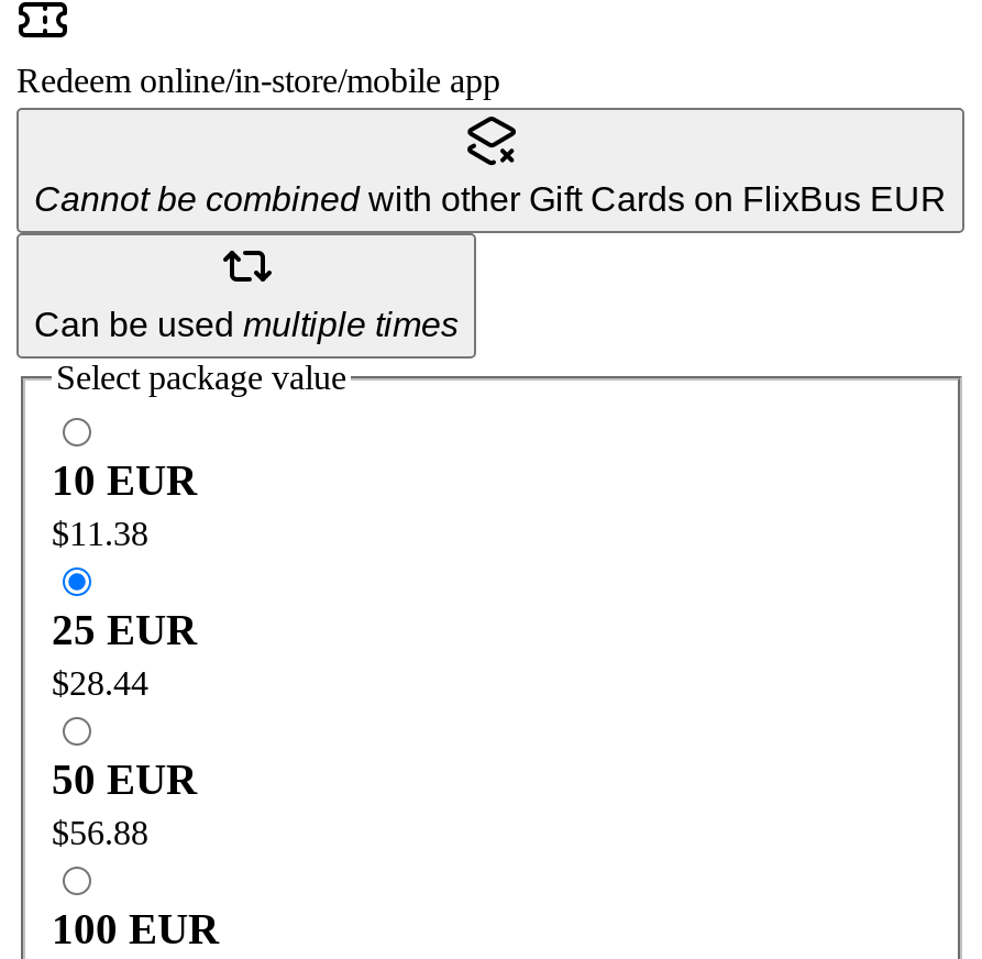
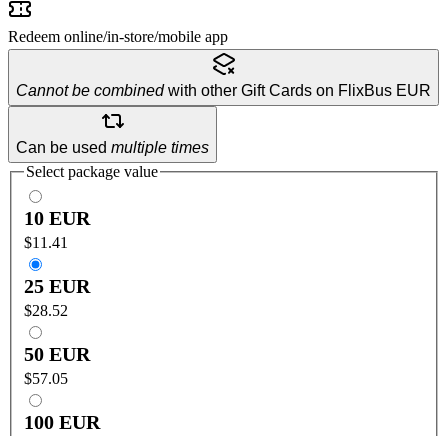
[52,514,148,551] $11.38 -> [24,234,68,251] $11.41
[52,664,148,701] $28.44 -> [24,302,68,319] $28.52
[52,813,148,851] $56.88 -> [24,370,68,387] $57.05

